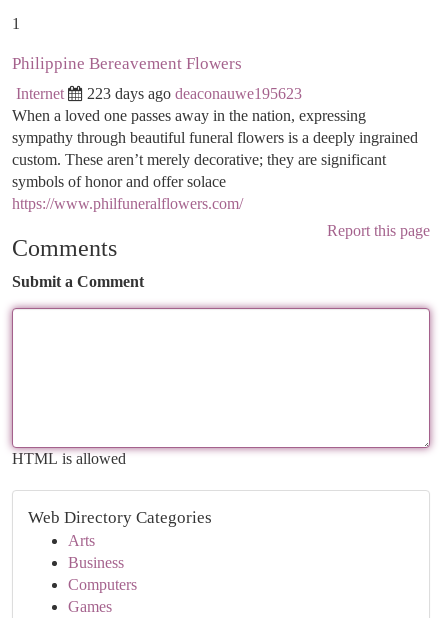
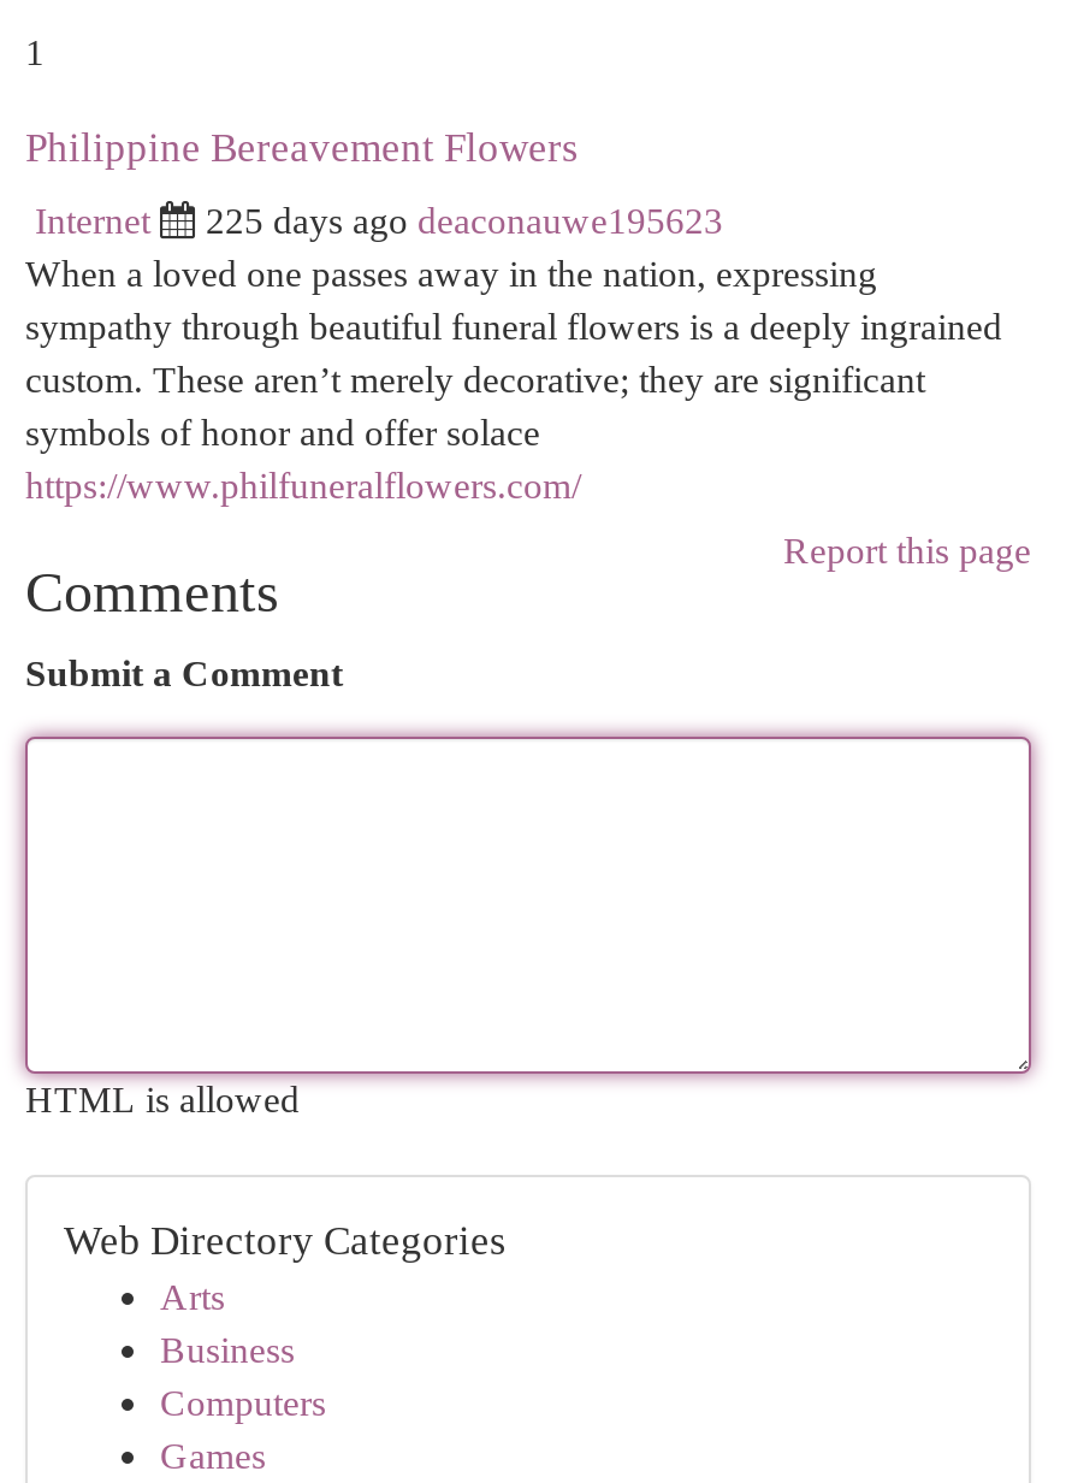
[87,85,302,102] 223 days ago deaconauwe195623 -> [206,200,723,241] 225 days ago deaconauwe195623

